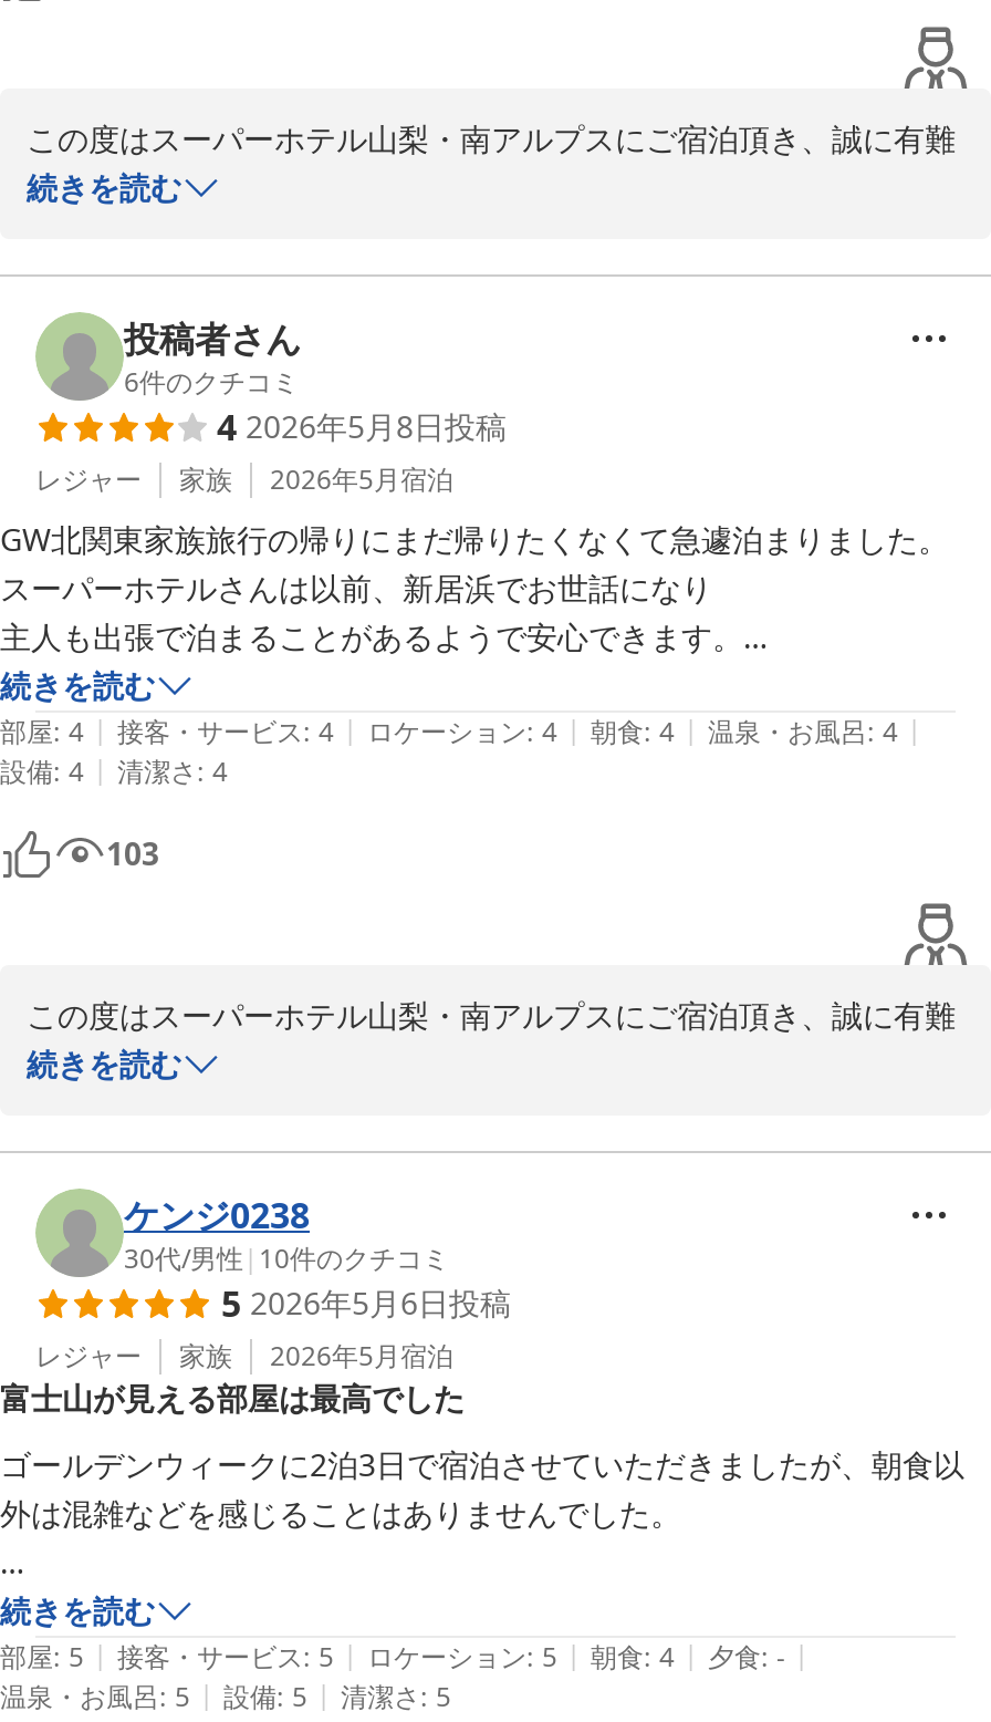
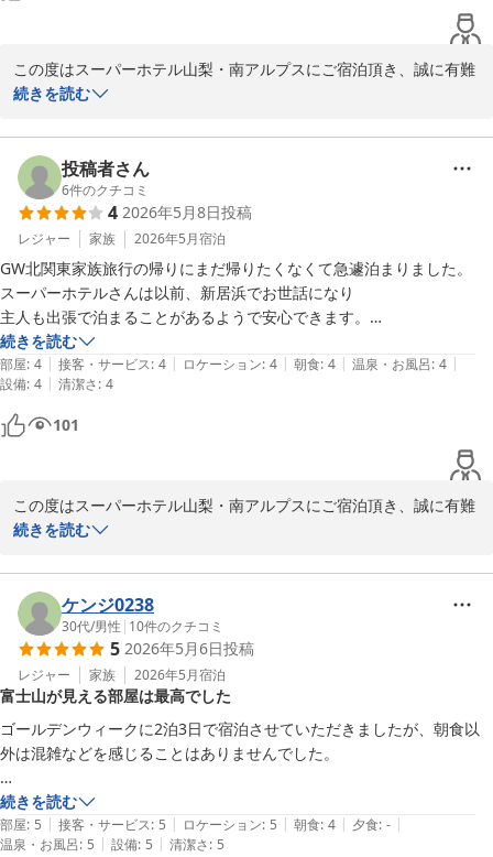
[106,832,159,874] 103 -> [53,414,79,435] 101

